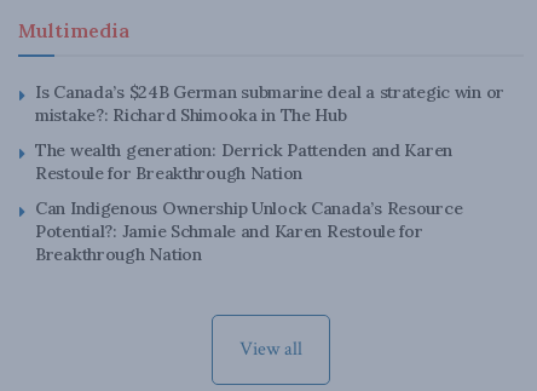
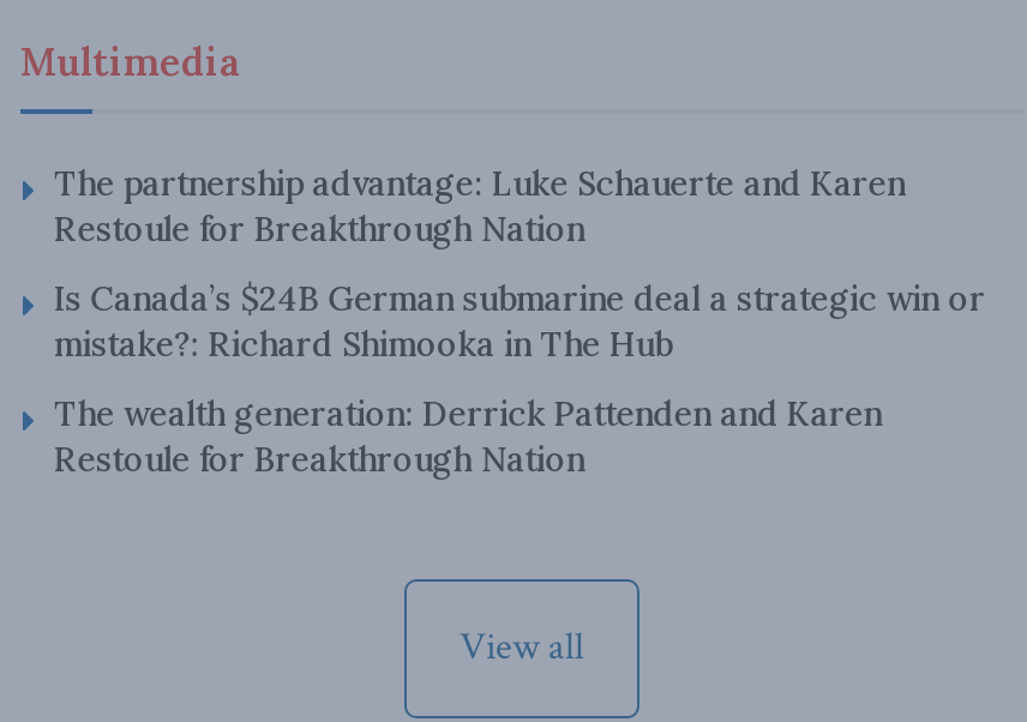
none -> [54,163,905,251] The partnership advantage: Luke Schauerte and Karen | Restoule for Breakthrough Nation
moved [35,81,504,184] -> [54,278,985,482]: Is Canada’s $24B German submarine deal a strategic win or | mistake?: Richard Shimooka in The Hub | The wealth generation: Derrick Pattenden and Karen | Restoule for Breakthrough Nation
[35,198,462,265] Can Indigenous Ownership Unlock Canada’s Resource | Potential?: Jamie Schmale and Karen Restoule for | Breakthrough Nation -> none

